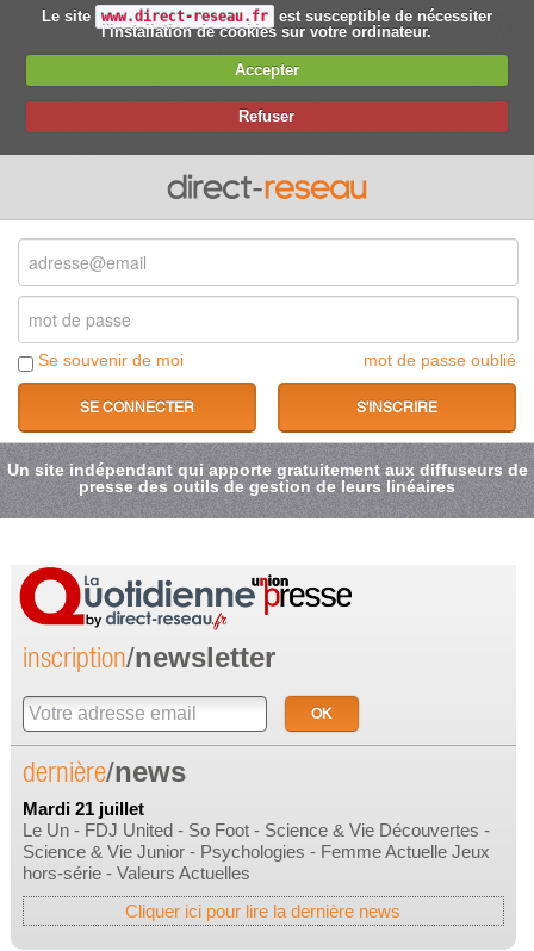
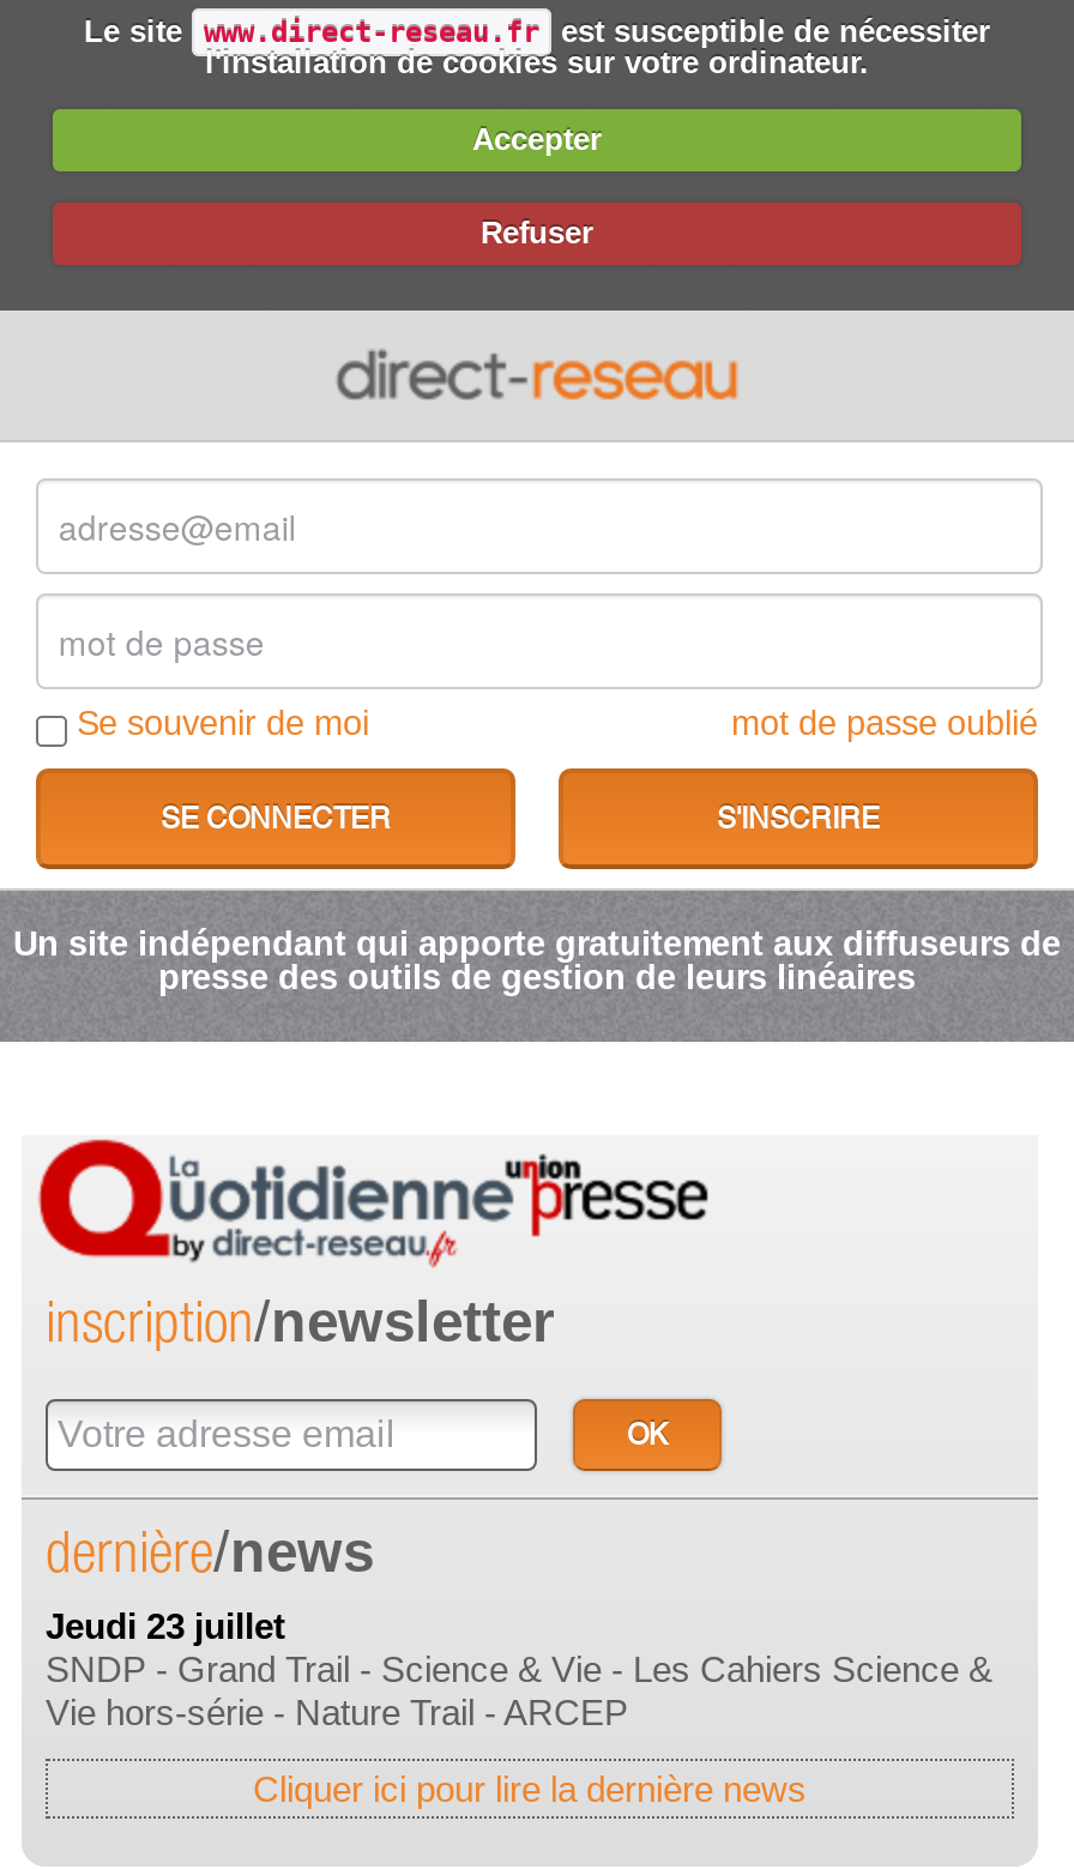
[23,798,490,883] Mardi 21 juillet | Le Un - FDJ United - So Foot - Science & Vie Découvertes - | Science & Vie Junior - Psychologies - Femme Actuelle Jeux | hors-série - Valeurs Actuelles -> [46,1605,992,1732] Jeudi 23 juillet | SNDP - Grand Trail - Science & Vie - Les Cahiers Science & | Vie hors-série - Nature Trail - ARCEP

